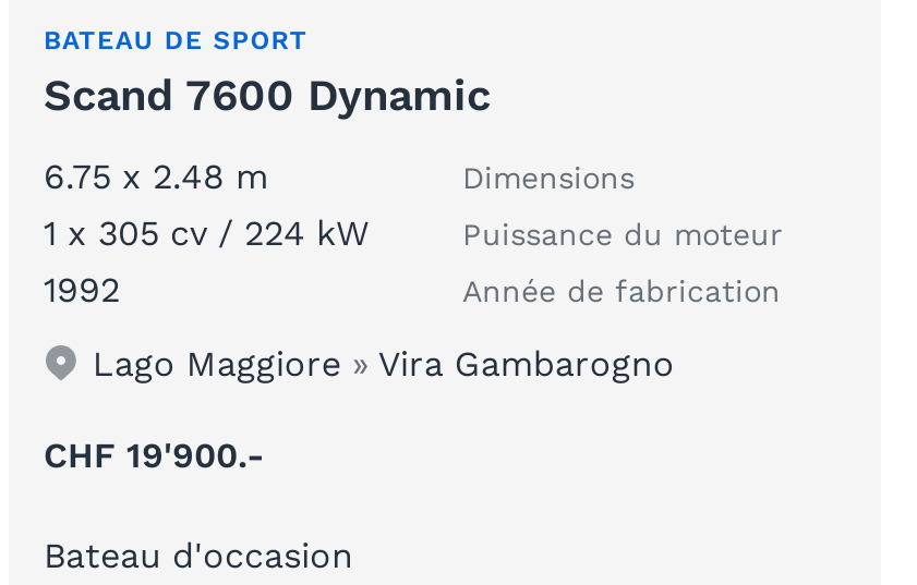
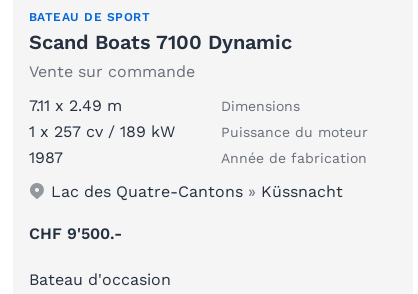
[44,68,491,120] Scand 7600 Dynamic -> [29,30,292,81] Scand Boats 7100 Dynamic | Vente sur commande
[44,155,268,196] 6.75 x 2.48 m -> [29,96,122,115] 7.11 x 2.49 m
[44,211,369,253] 1 x 305 cv / 224 kW -> [29,122,175,141] 1 x 257 cv / 189 kW
[44,268,120,309] 1992 -> [29,148,63,167] 1987
[92,342,675,383] Lago Maggiore» Vira Gambarogno -> [51,182,343,201] Lac des Quatre-Cantons» Küssnacht
[44,434,264,475] CHF 19'900.- -> [29,224,122,243] CHF 9'500.-

